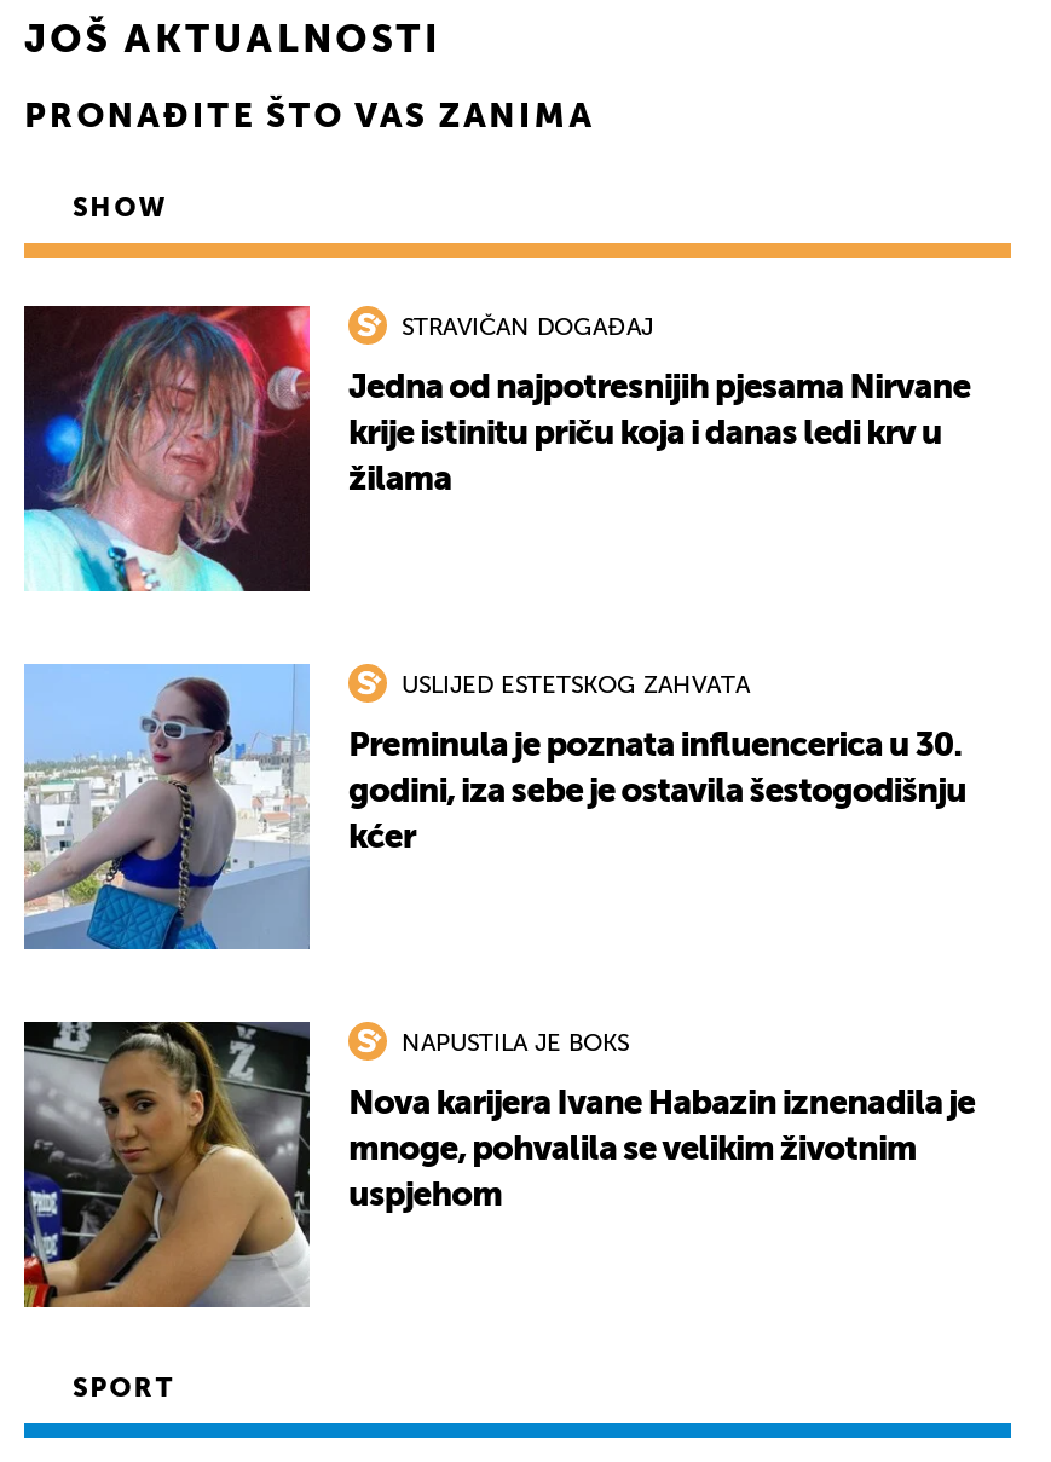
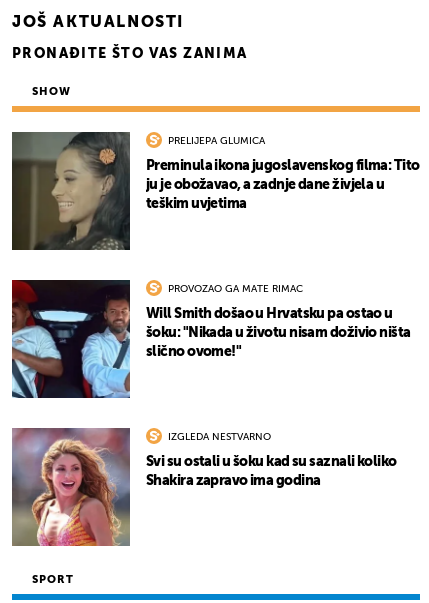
[22,304,970,594] [image] | Jedna od najpotresnijih pjesama Nirvane | krije istinitu priču koja i danas ledi krv u | žilama -> [11,131,419,251] [image] | Preminula ikona jugoslavenskog filma: Tito | ju je obožavao, a zadnje dane živjela u | teškim uvjetima
[402,316,653,340] STRAVIČAN DOGAĐAJ -> [168,136,265,146] PRELIJEPA GLUMICA
[24,664,966,952] [image] | Preminula je poznata influencerica u 30. | godini, iza sebe je ostavila šestogodišnju | kćer -> [11,279,410,399] [image] | Will Smith došao u Hrvatsku pa ostao u | šoku: "Nikada u životu nisam doživio ništa | slično ovome!"
[402,674,750,698] USLIJED ESTETSKOG ZAHVATA -> [168,284,303,294] PROVOZAO GA MATE RIMAC
[22,1019,975,1310] [image] | Nova karijera Ivane Habazin iznenadila je | mnoge, pohvalila se velikim životnim | uspjehom -> [11,427,396,547] [image] | Svi su ostali u šoku kad su saznali koliko | Shakira zapravo ima godina
[402,1032,629,1056] NAPUSTILA JE BOKS -> [168,432,271,442] IZGLEDA NESTVARNO

